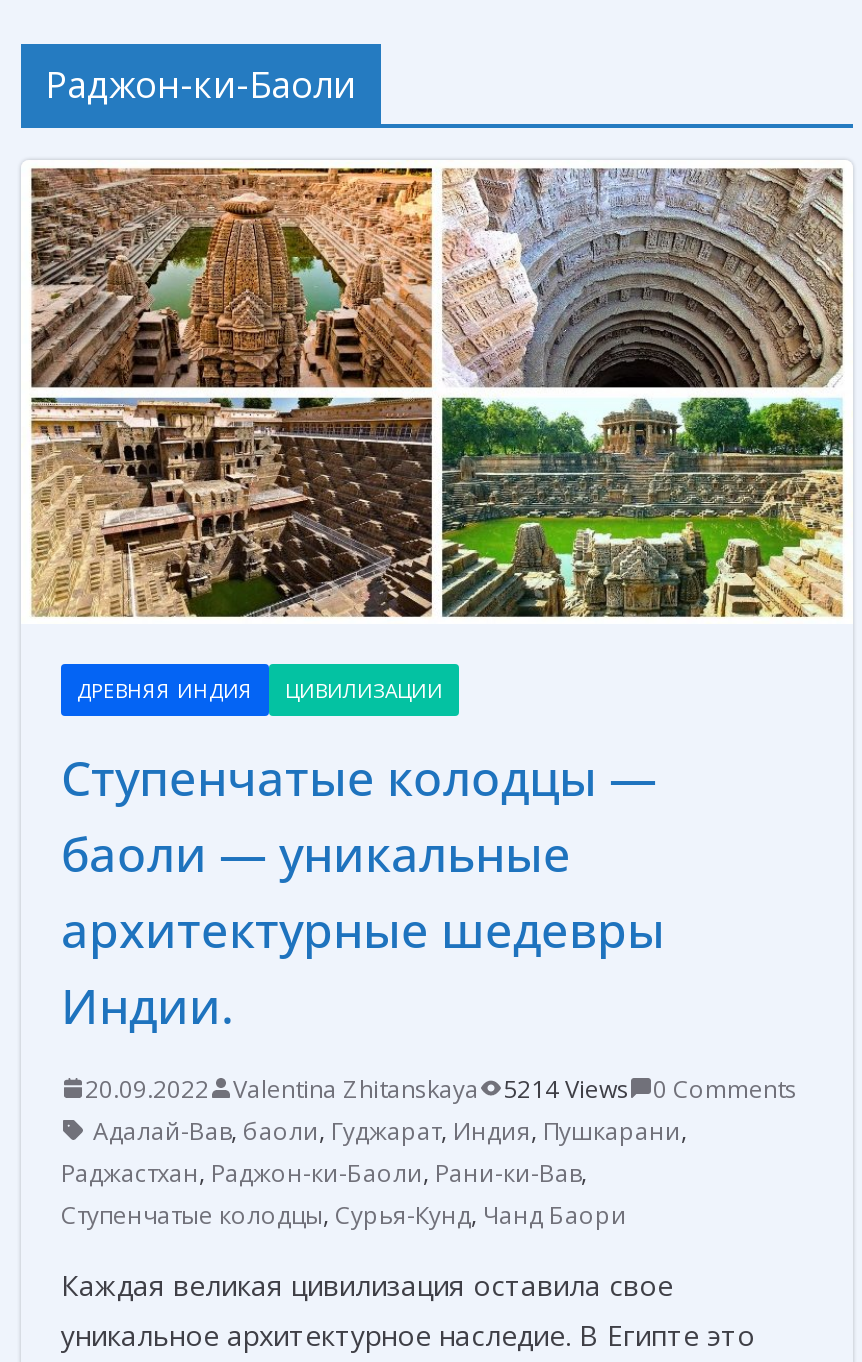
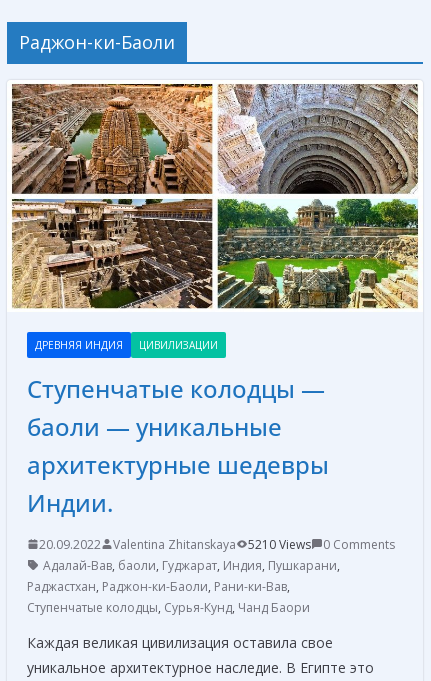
[85,1072,797,1106] 20.09.2022 Valentina Zhitanskaya 5214 Views 0 Comments -> [39,536,395,553] 20.09.2022 Valentina Zhitanskaya 5210 Views 0 Comments

